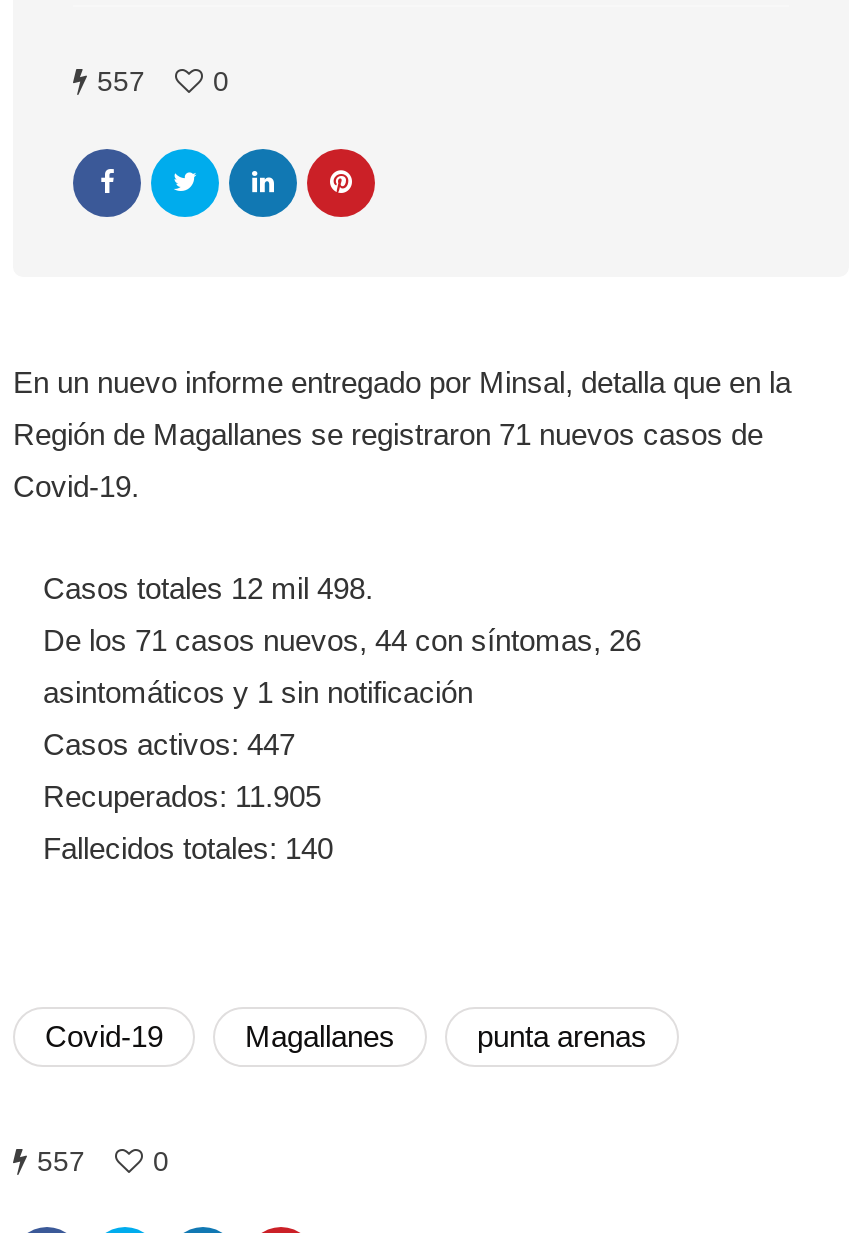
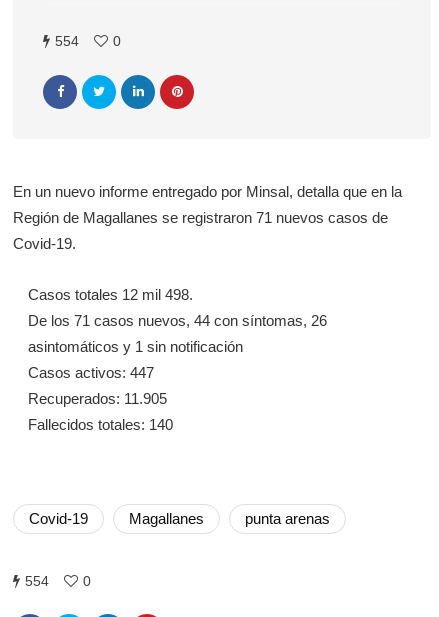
[97,65,145,97] 557 -> [55,33,79,49] 554
[37,1145,85,1177] 557 -> [25,573,49,589] 554

